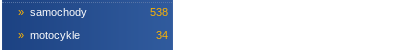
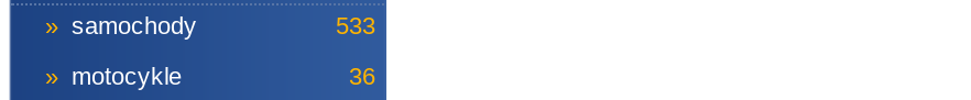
[150,6,168,18] 538 -> [336,12,375,38] 533
[156,29,168,41] 34 -> [349,63,375,89] 36

